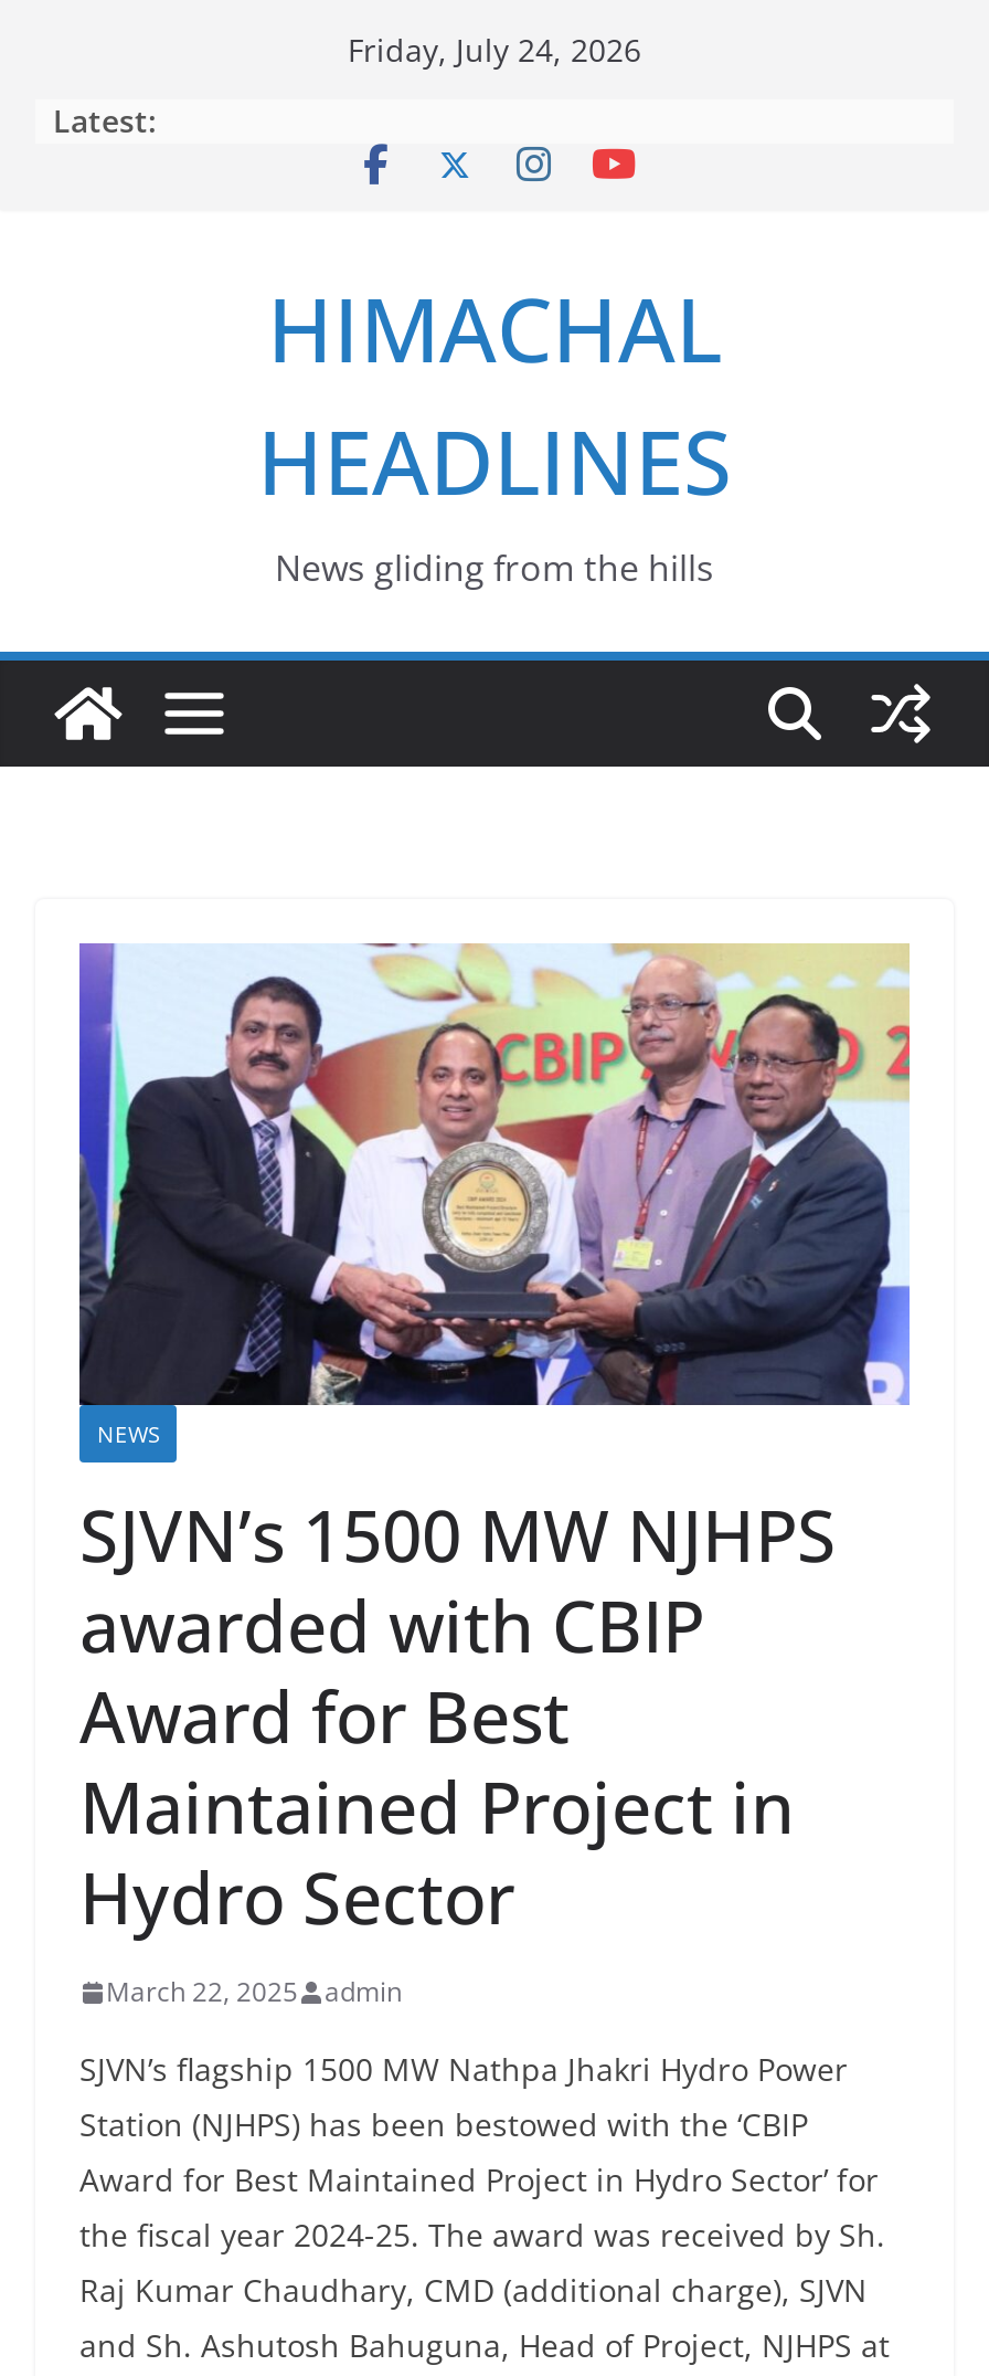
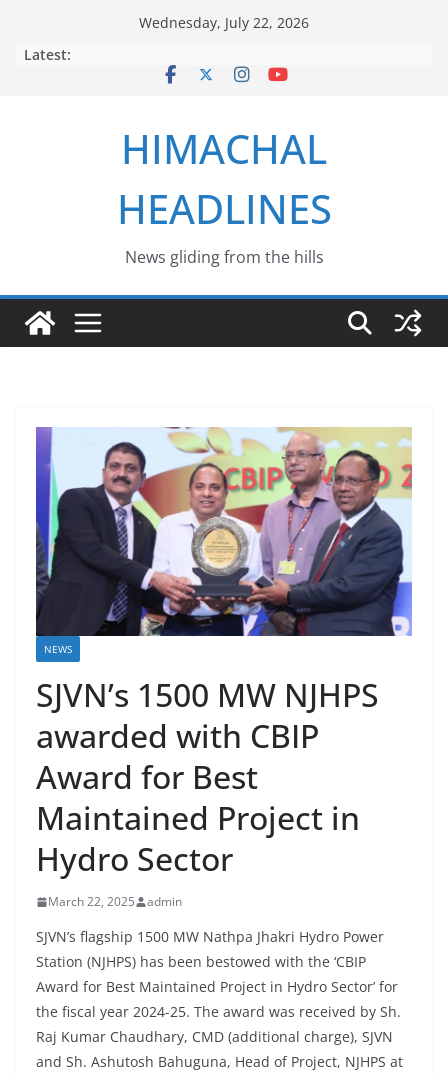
[348,29,641,71] Friday, July 24, 2026 -> [139,13,309,32] Wednesday, July 22, 2026

